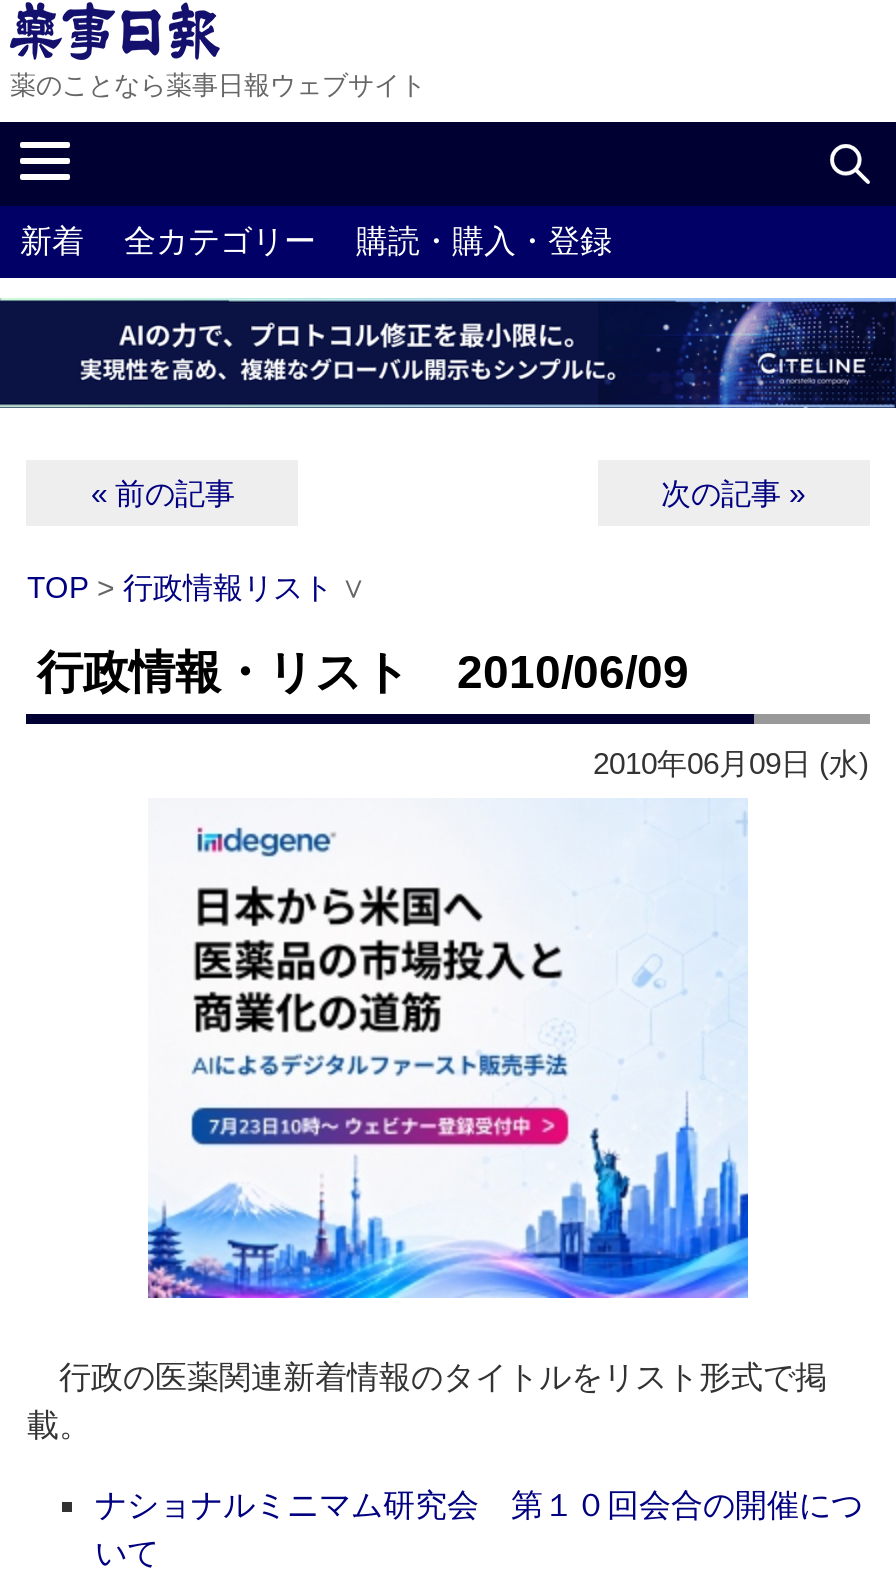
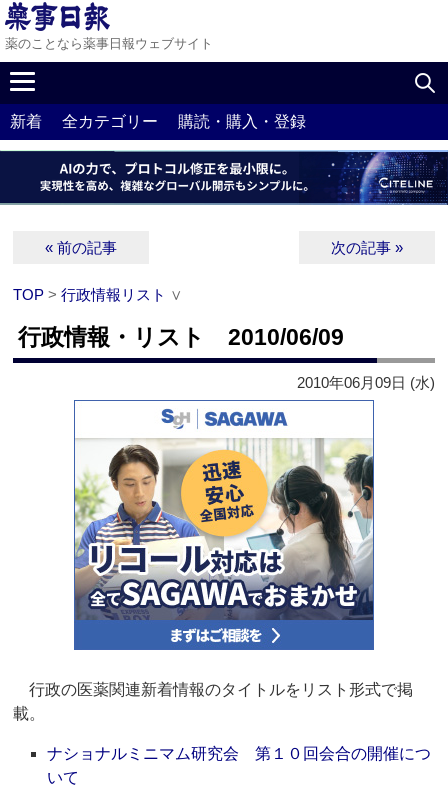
[146,798,748,1300] [image] -> [73,399,375,651] [image]

